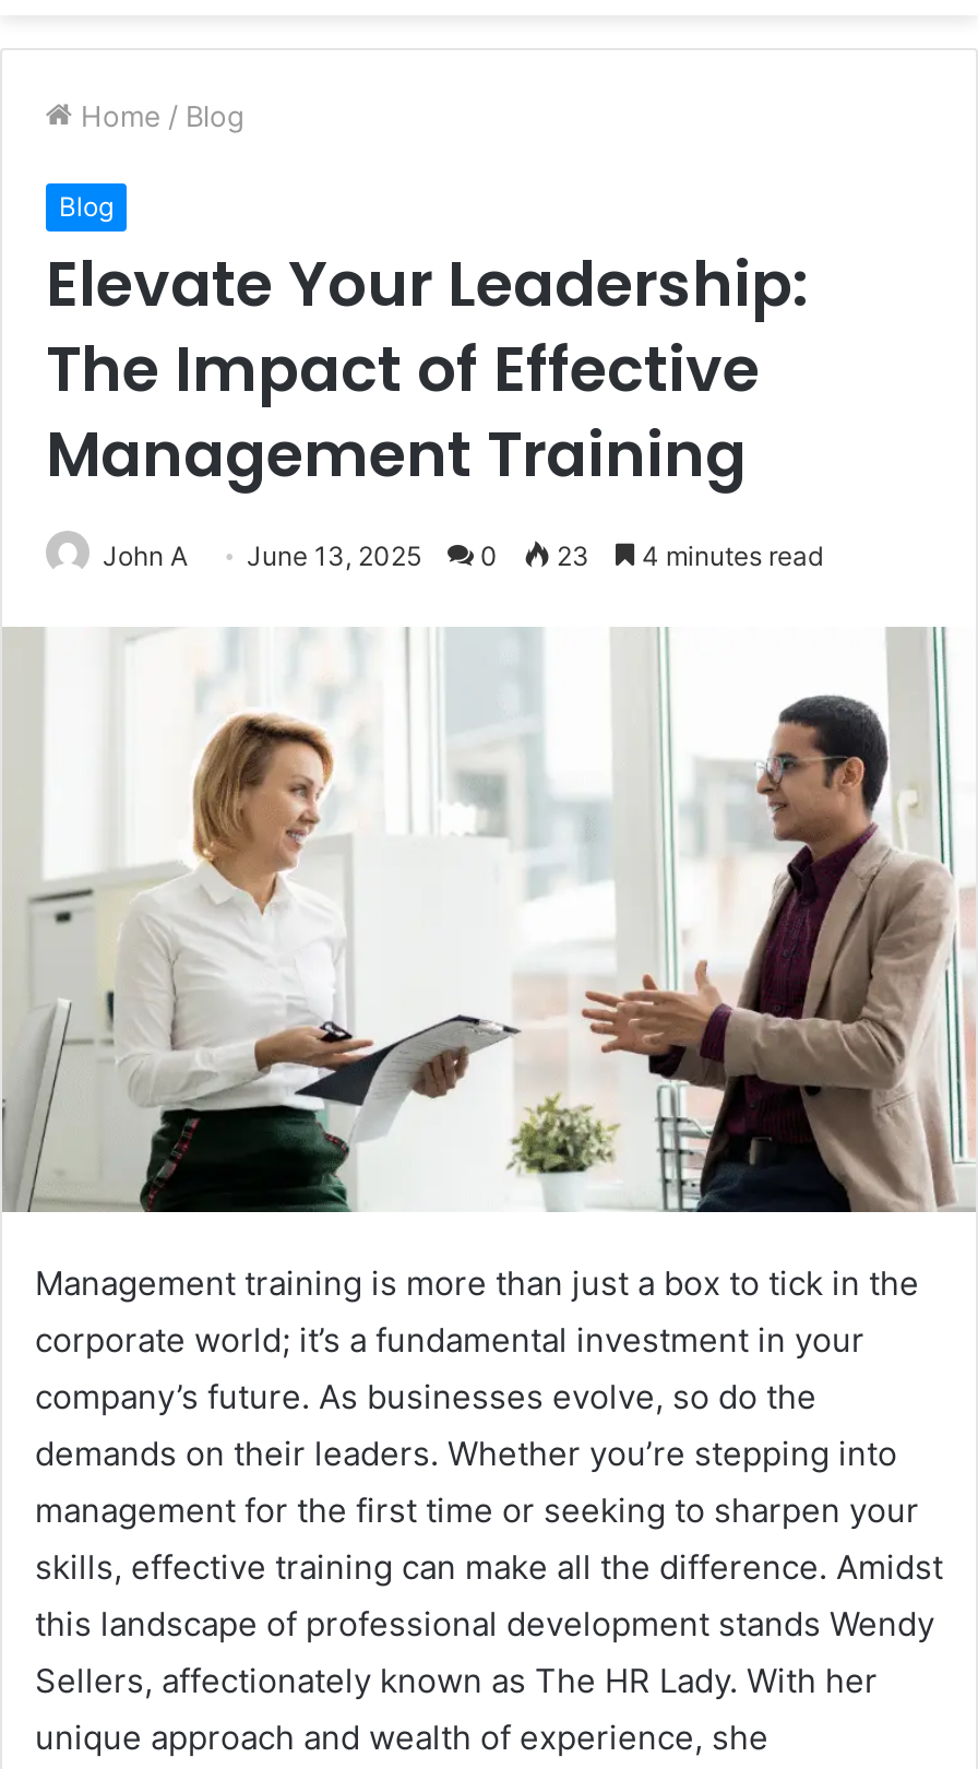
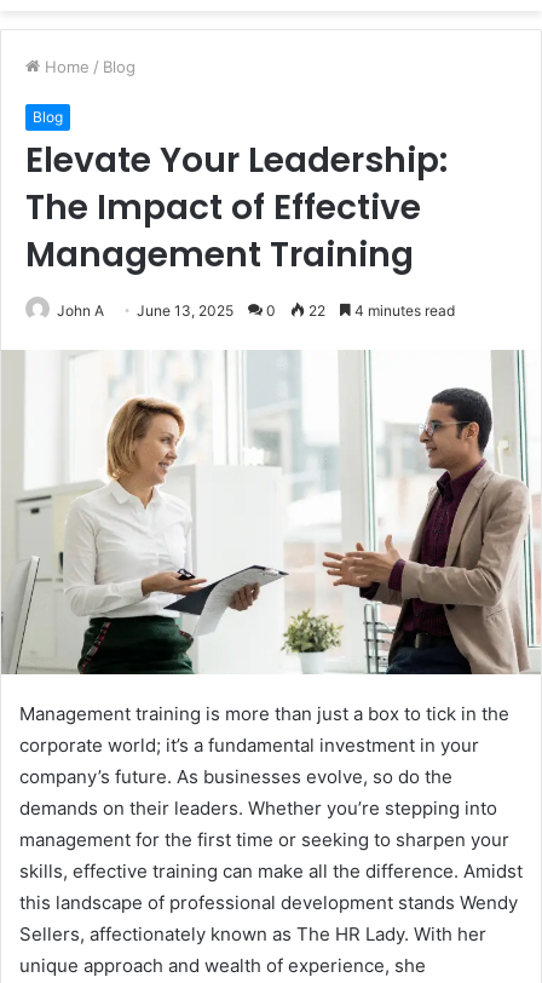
[103,540,823,572] John A June 13, 2025 0 23 4 minutes read -> [57,302,455,320] John A June 13, 2025 0 22 4 minutes read

